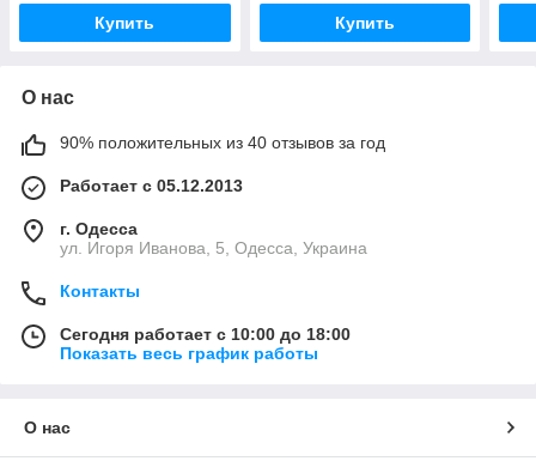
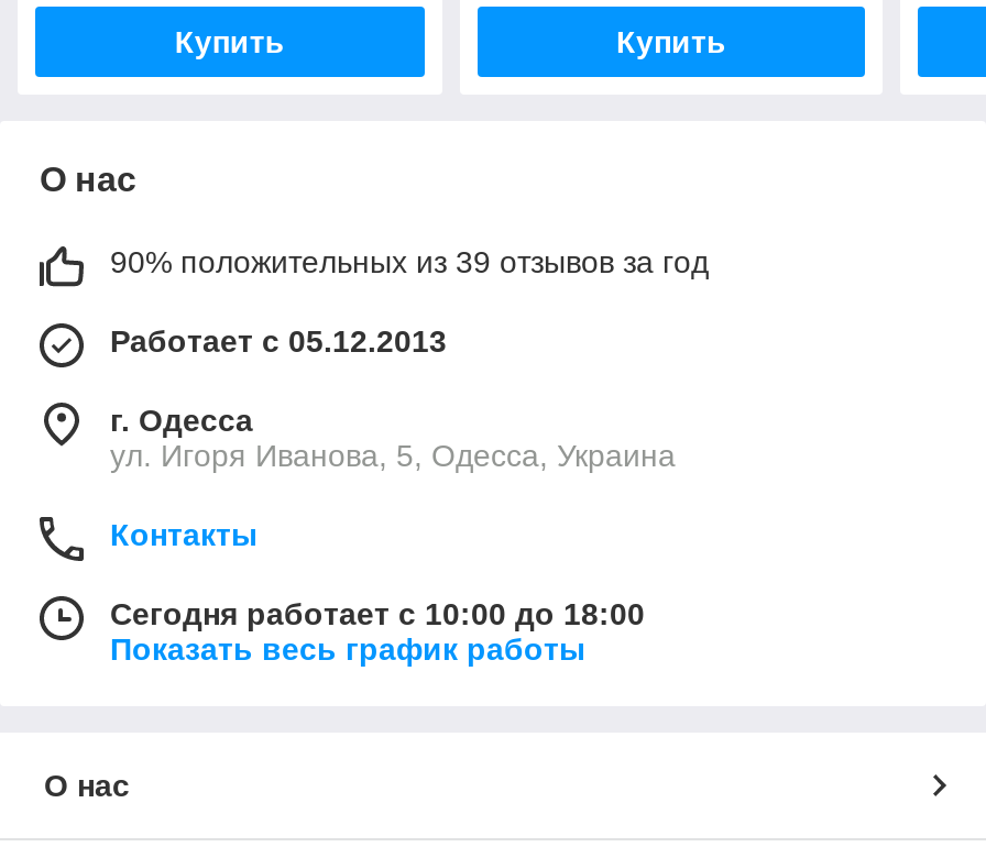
[60,133,385,152] 90% положительных из 40 отзывов за год -> [110,244,709,279] 90% положительных из 39 отзывов за год

